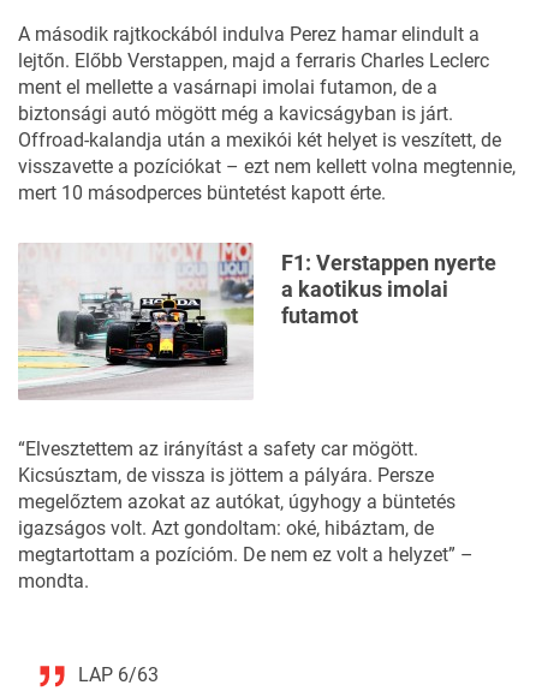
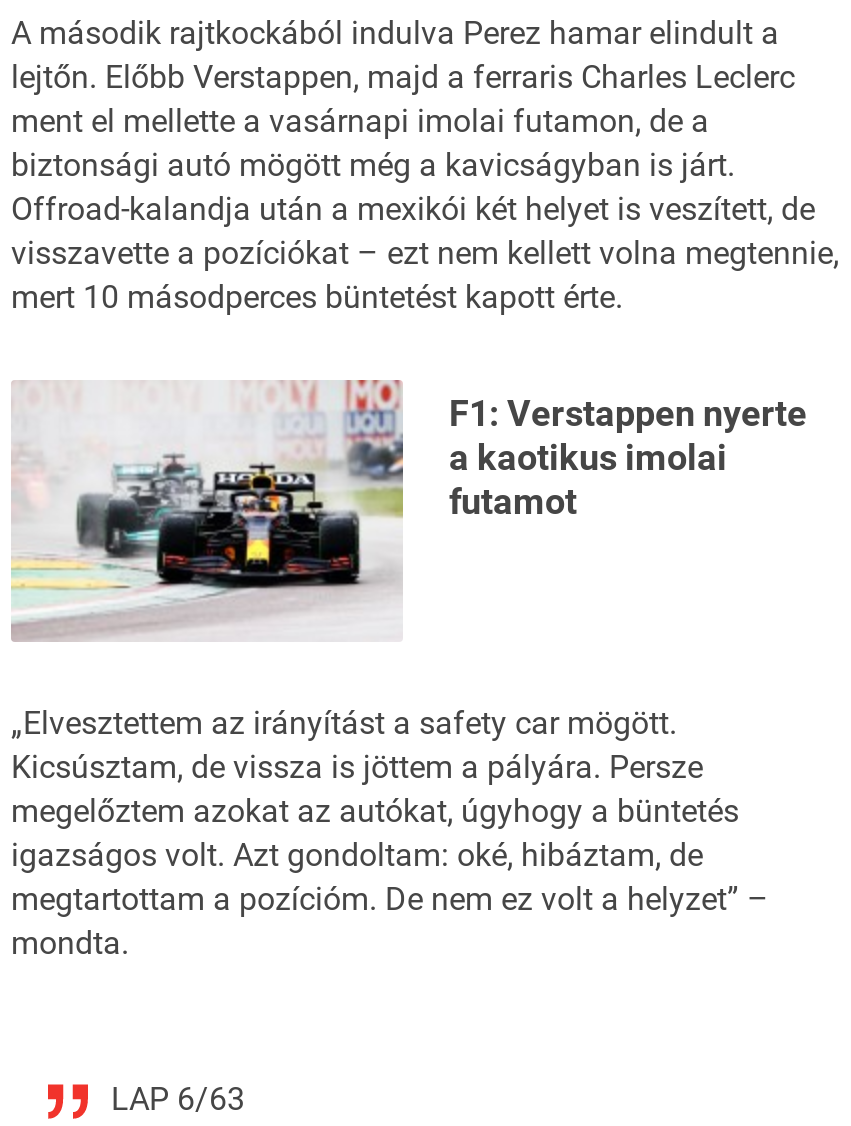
[18,437,418,460] “Elvesztettem az irányítást a safety car mögött. -> [11,703,677,741] „Elvesztettem az irányítást a safety car mögött.

